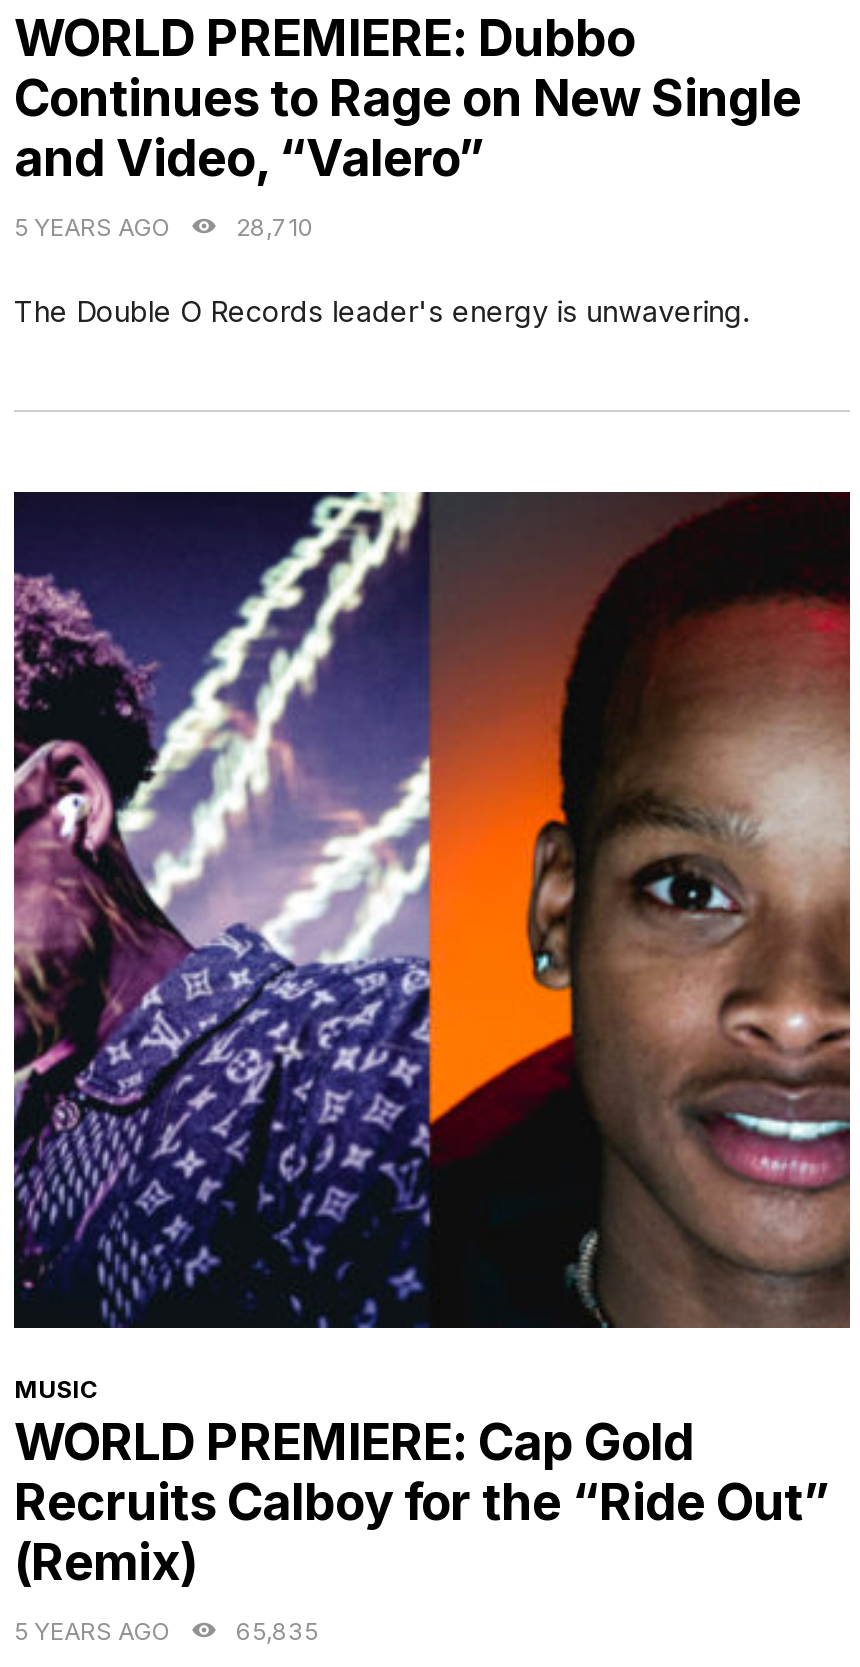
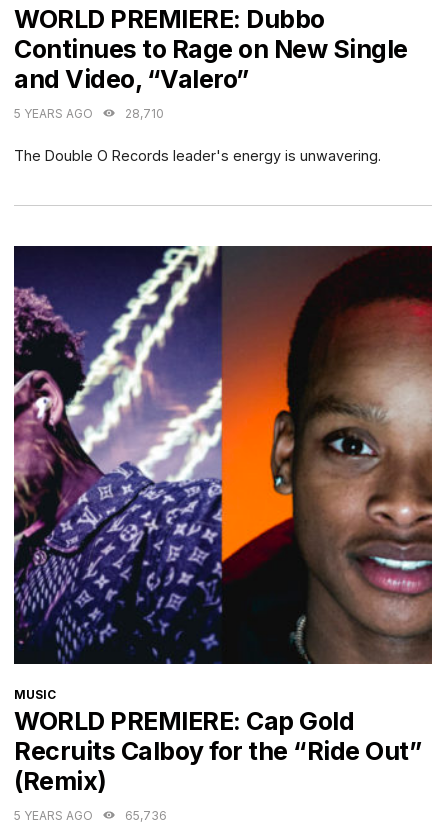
[236,1615,318,1645] 65,835 -> [125,808,167,823] 65,736

